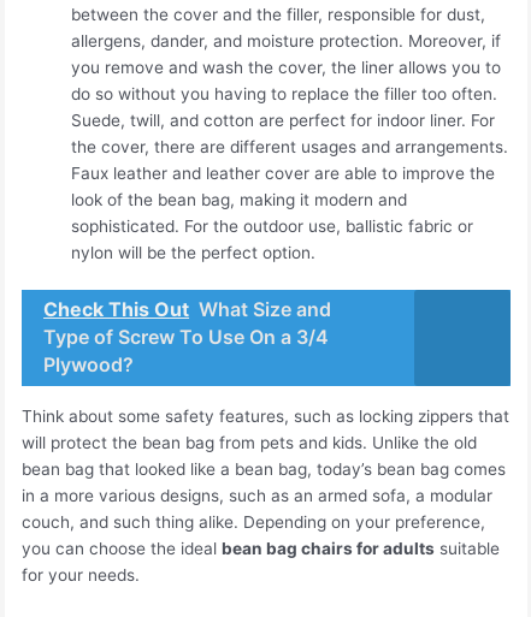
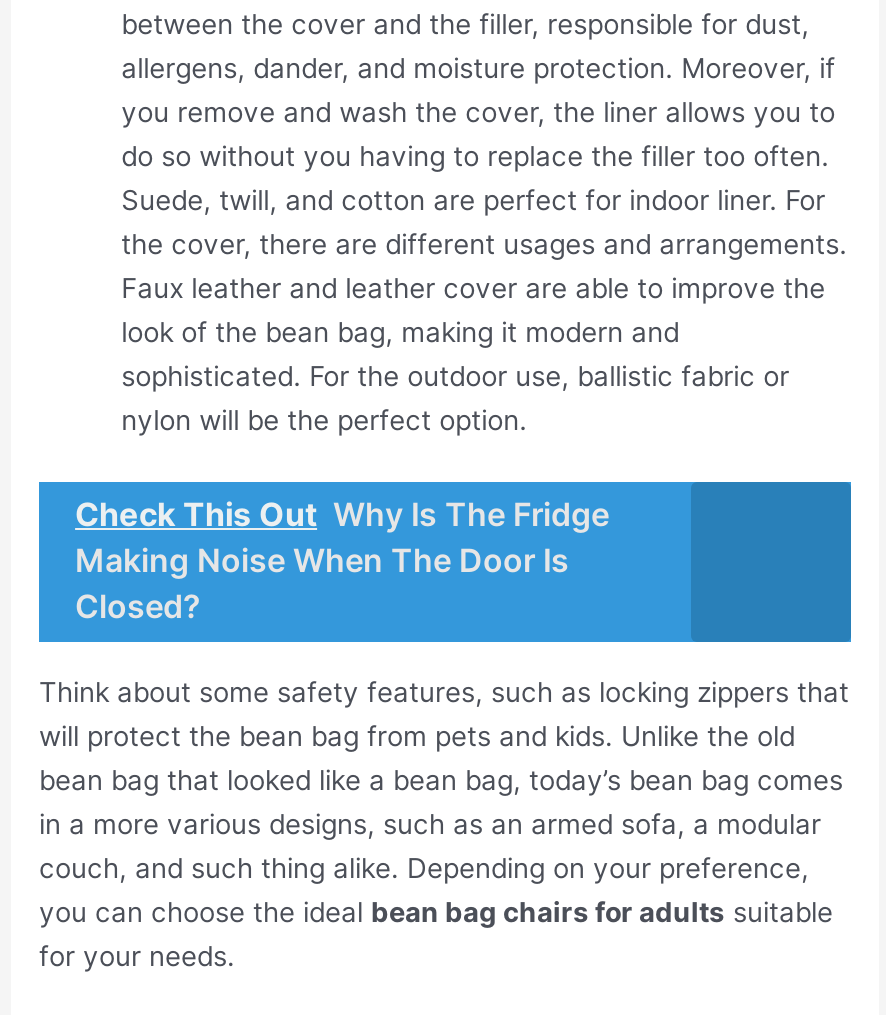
[43,297,331,377] Check This Out What Size and | Type of Screw To Use On a 3/4 | Plywood? -> [75,494,609,626] Check This Out Why Is The Fridge | Making Noise When The Door Is | Closed?

